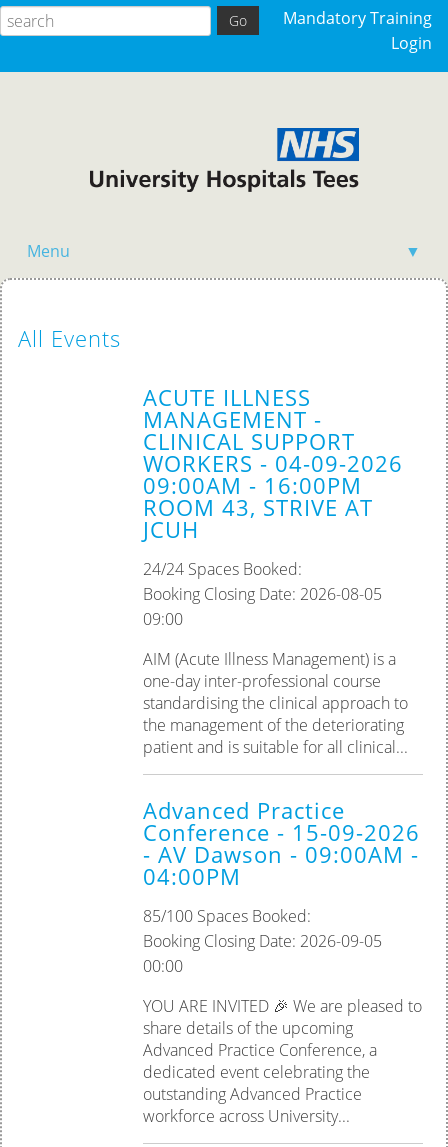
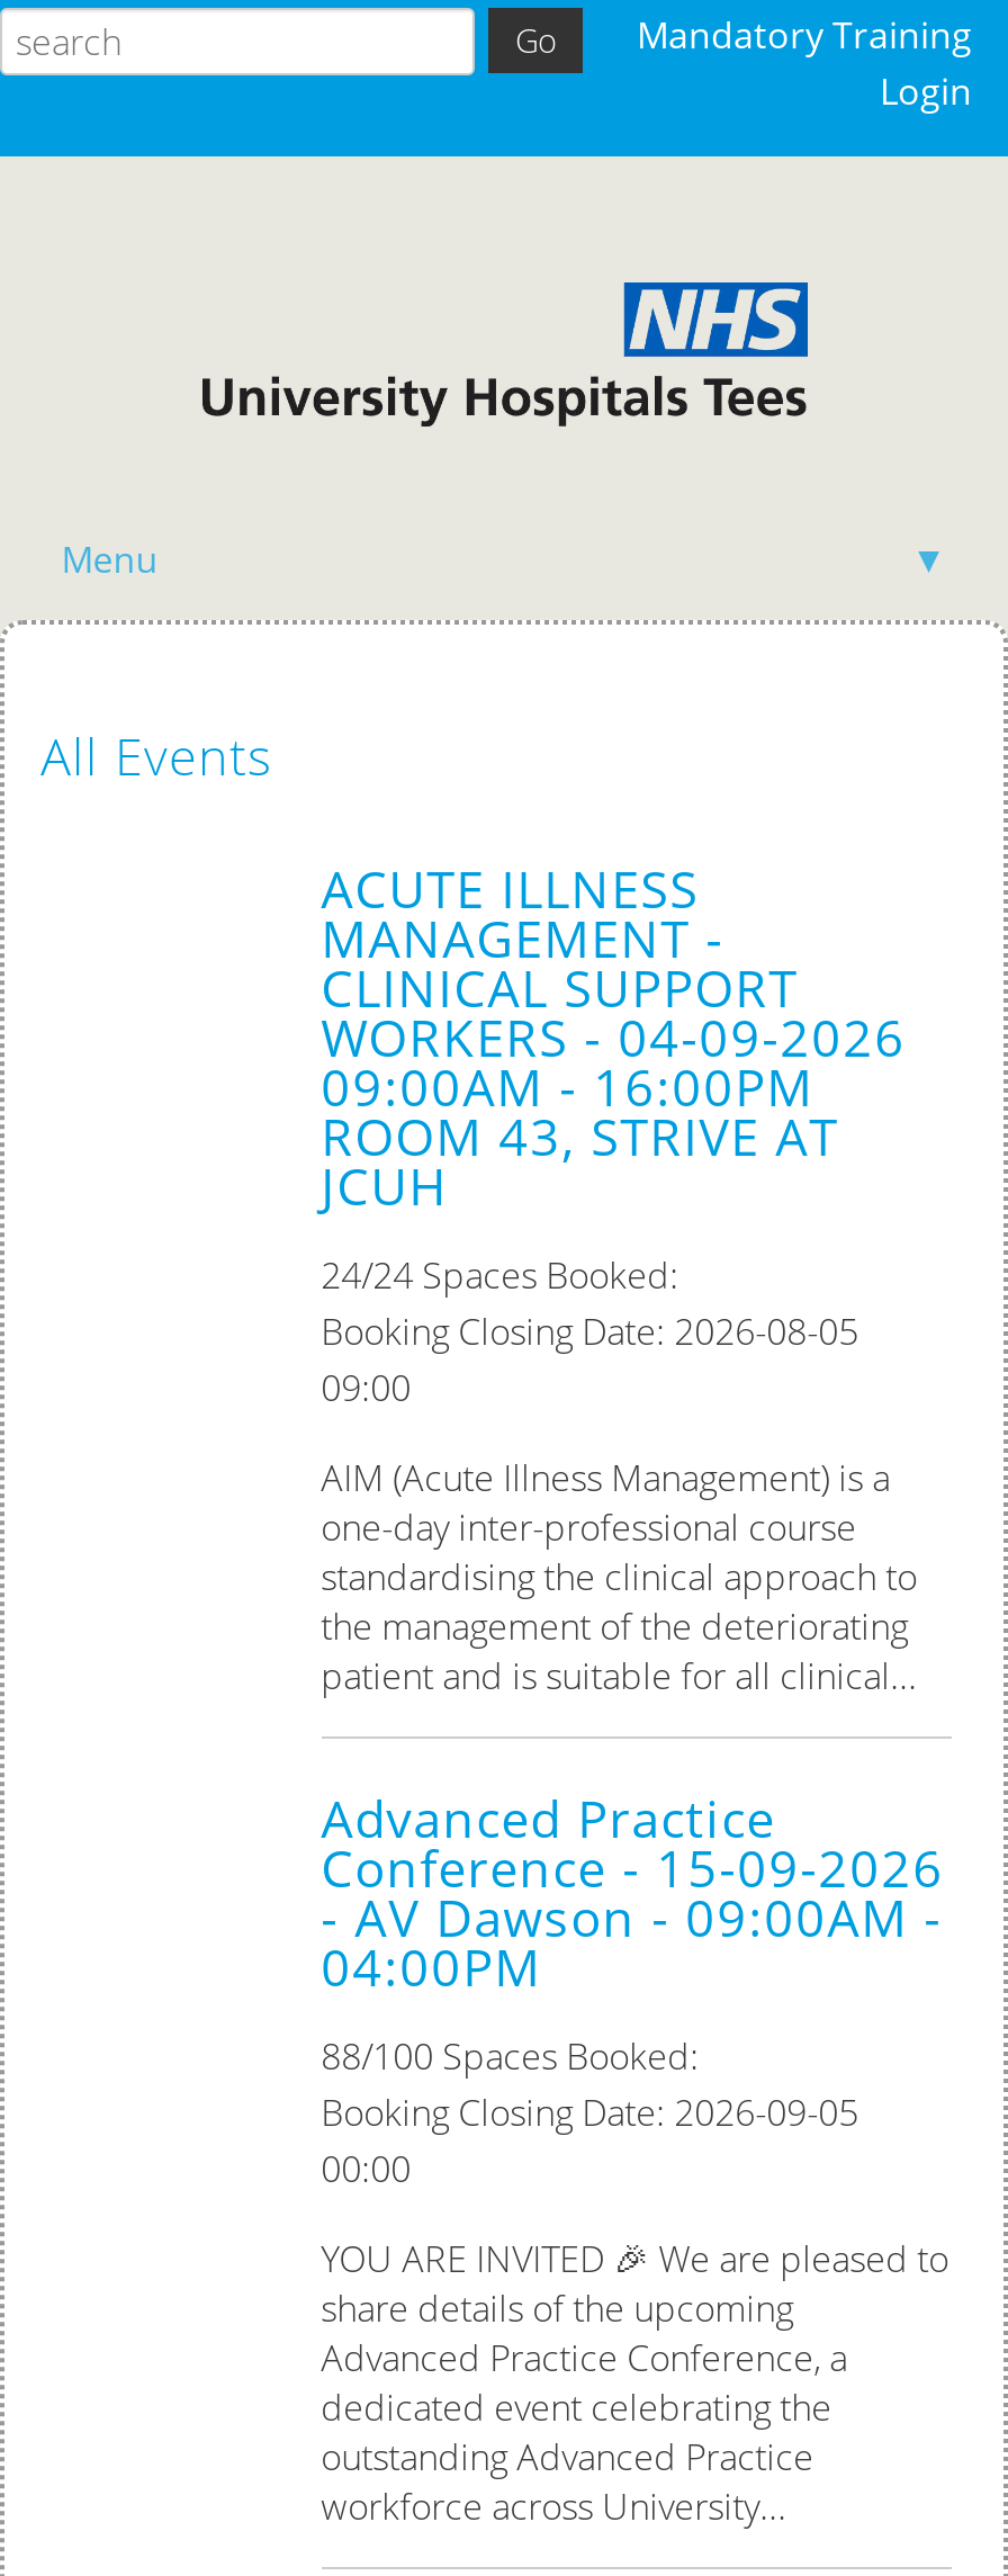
[143,905,311,927] 85/100 Spaces Booked: -> [321,2031,699,2080] 88/100 Spaces Booked:

